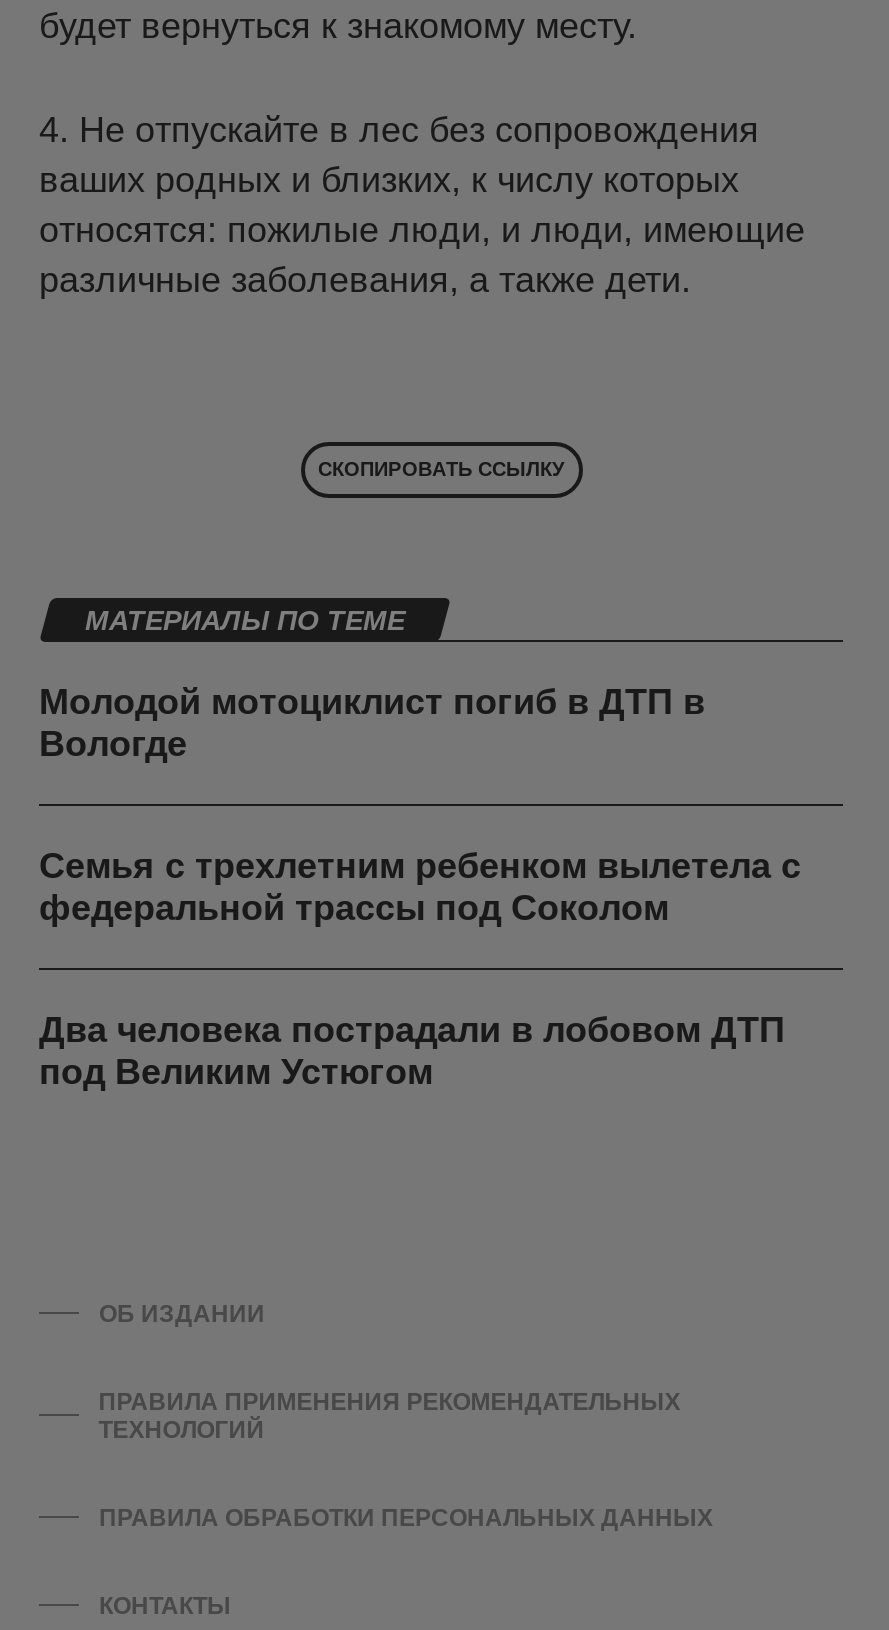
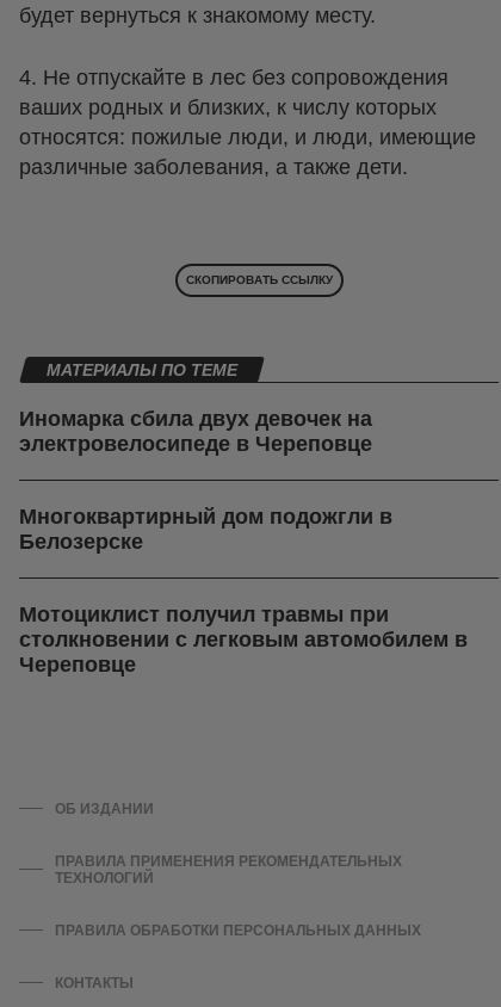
[39,681,705,763] Молодой мотоциклист погиб в ДТП в | Вологде -> [19,406,372,455] Иномарка сбила двух девочек на | электровелосипеде в Череповце
[39,845,801,927] Семья с трехлетним ребенком вылетела с | федеральной трассы под Соколом -> [19,504,392,553] Многоквартирный дом подожгли в | Белозерске
[39,1009,785,1091] Два человека пострадали в лобовом ДТП | под Великим Устюгом -> [19,602,468,676] Мотоциклист получил травмы при | столкновении с легковым автомобилем в | Череповце

